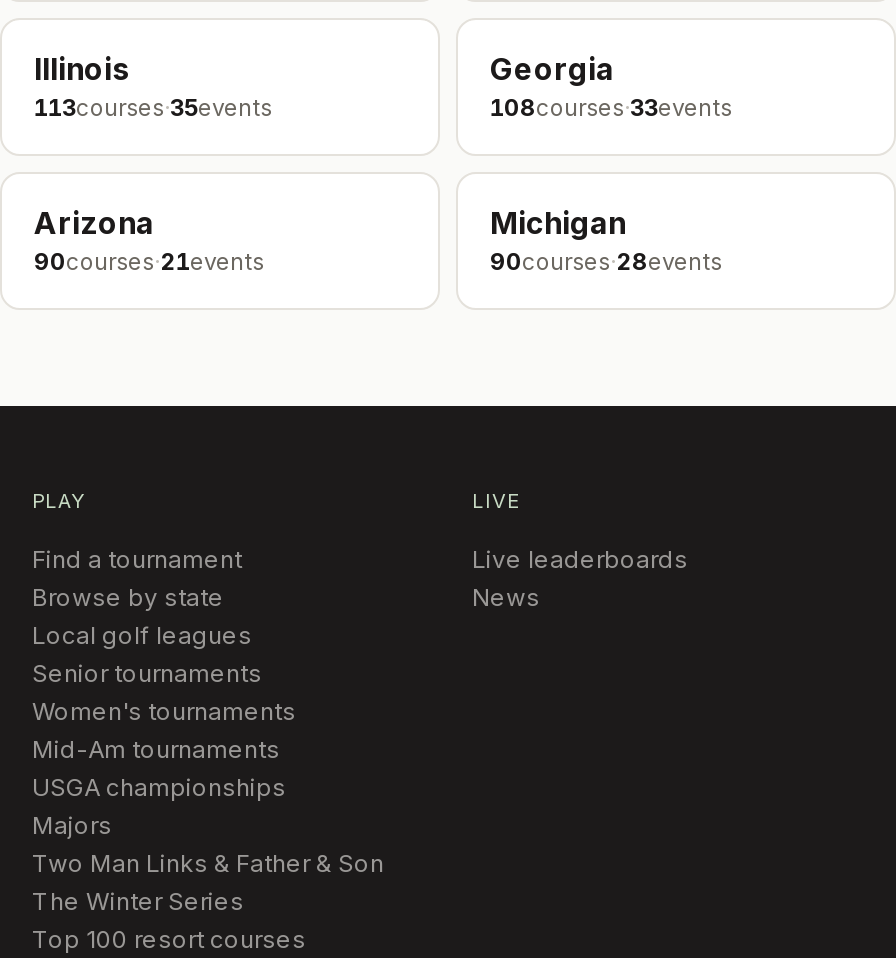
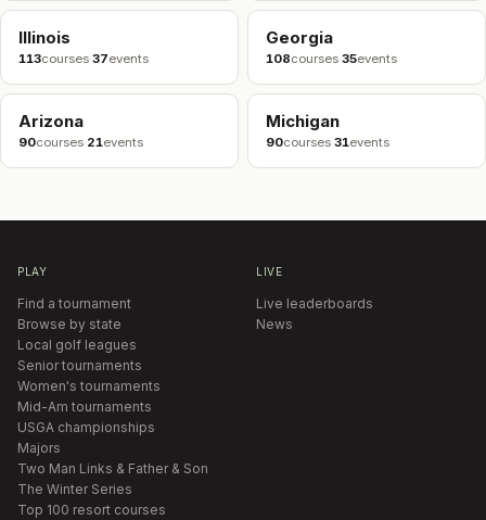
[34,94,272,122] 113courses · 35events -> [18,51,149,66] 113courses · 37events
[490,94,732,122] 108courses · 33events -> [266,51,397,66] 108courses · 35events
[490,248,722,276] 90courses · 28events -> [266,135,389,150] 90courses · 31events

